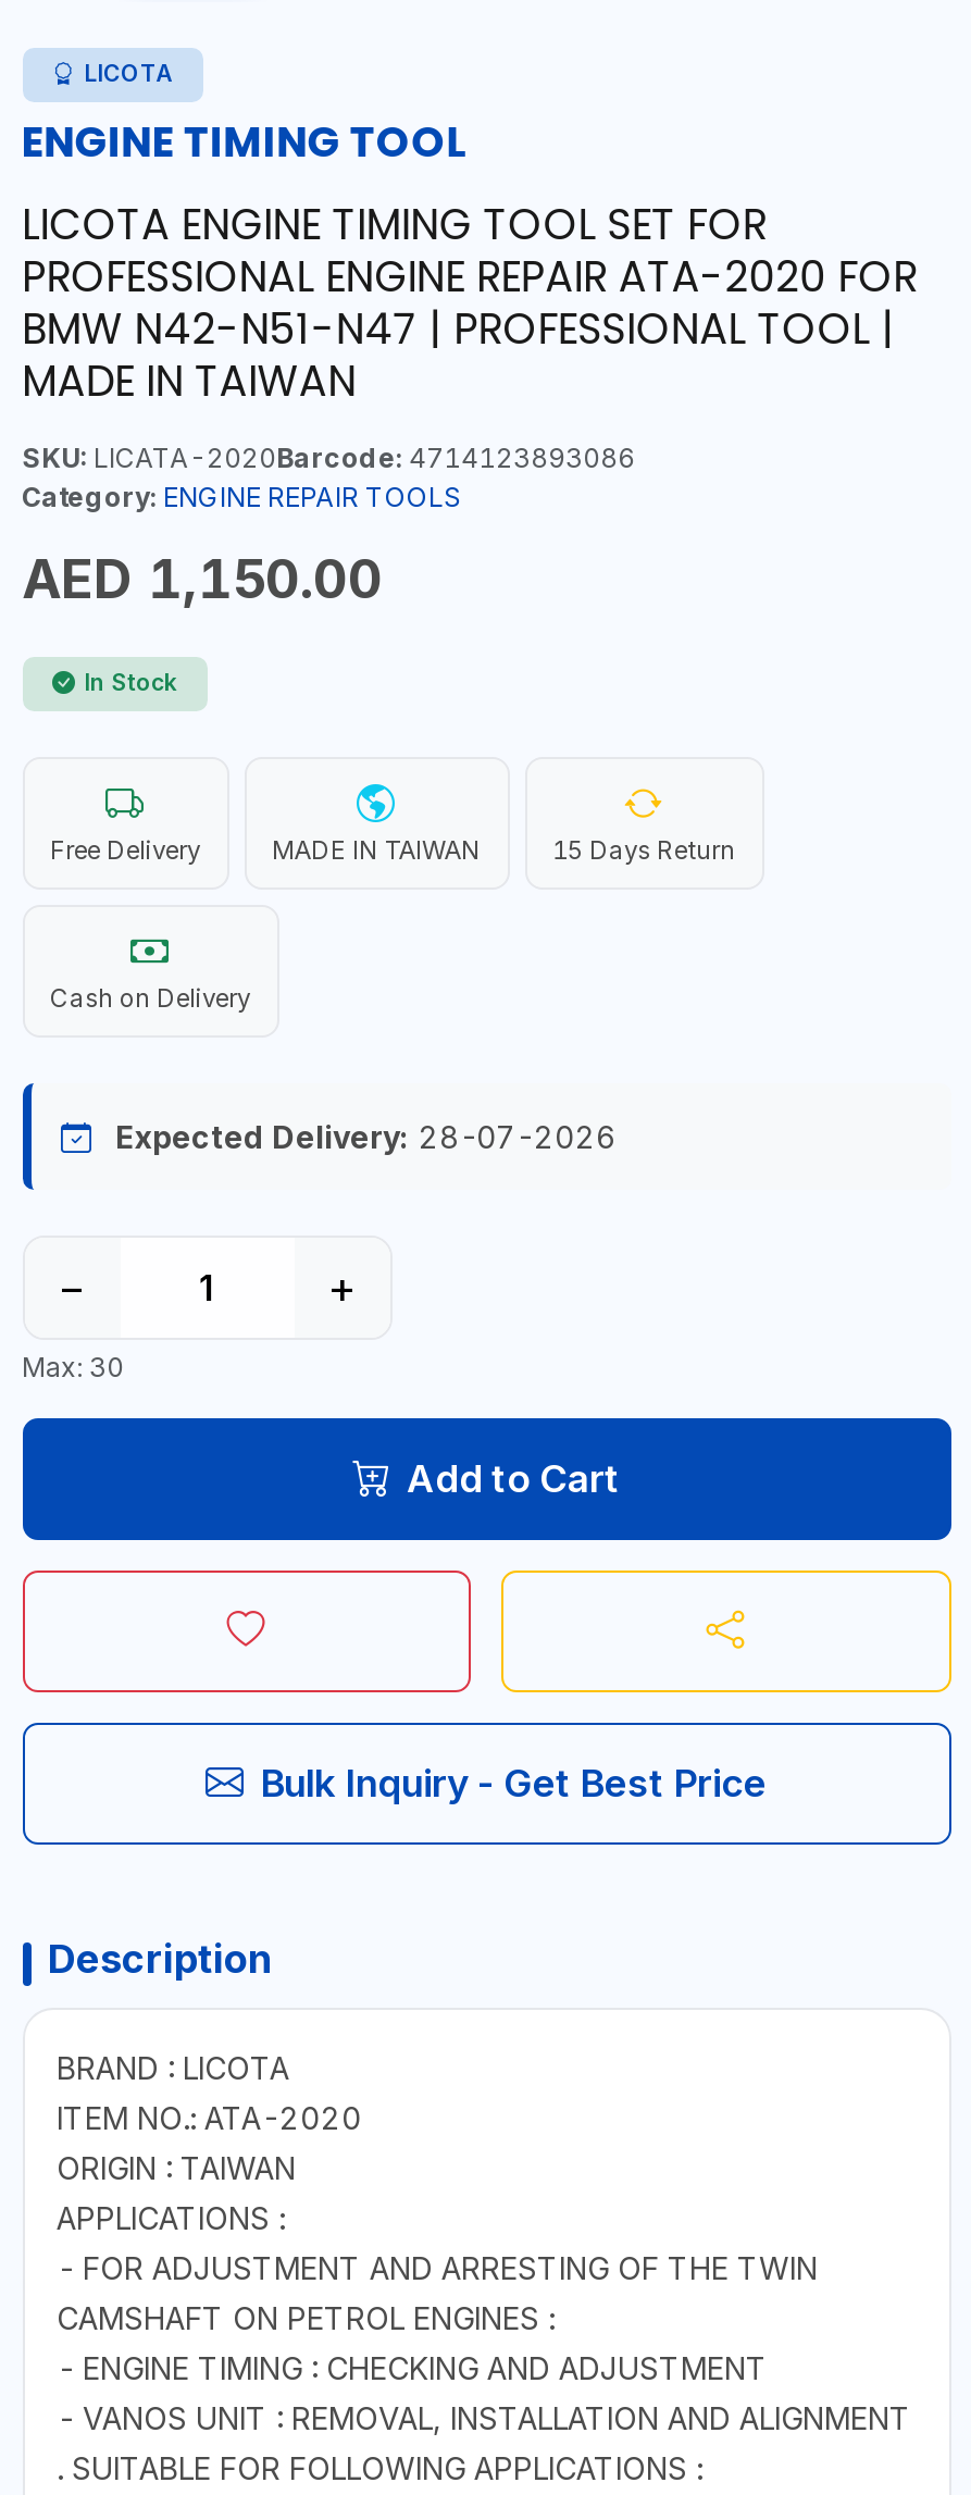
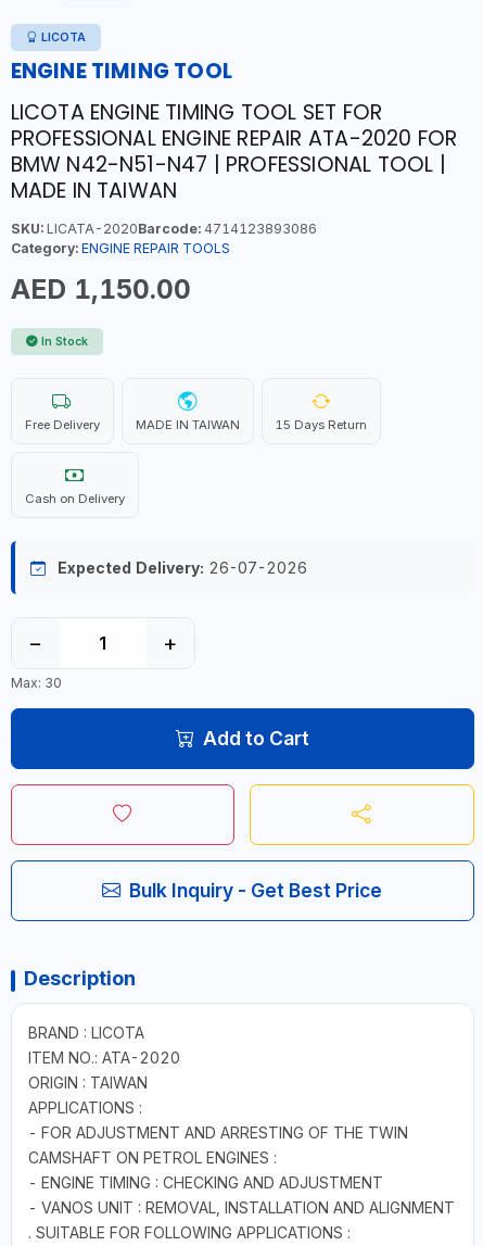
[115,1118,615,1155] Expected Delivery: 28-07-2026 -> [57,558,307,577] Expected Delivery: 26-07-2026

